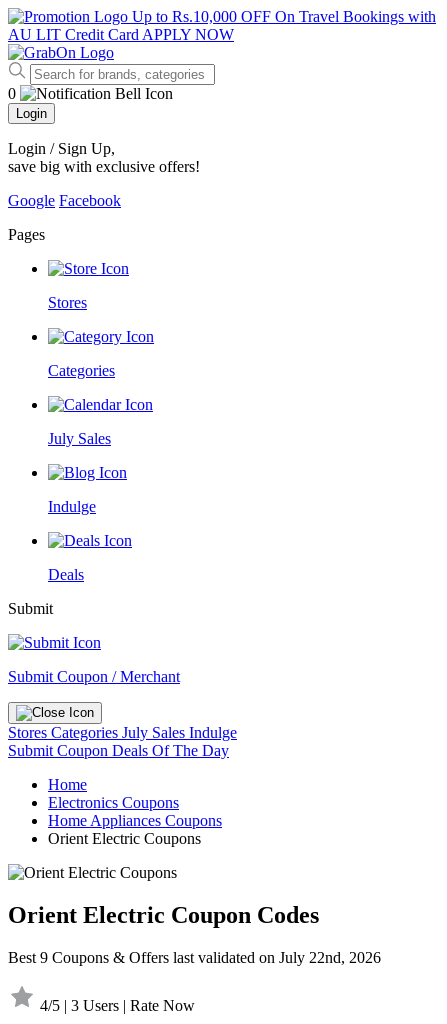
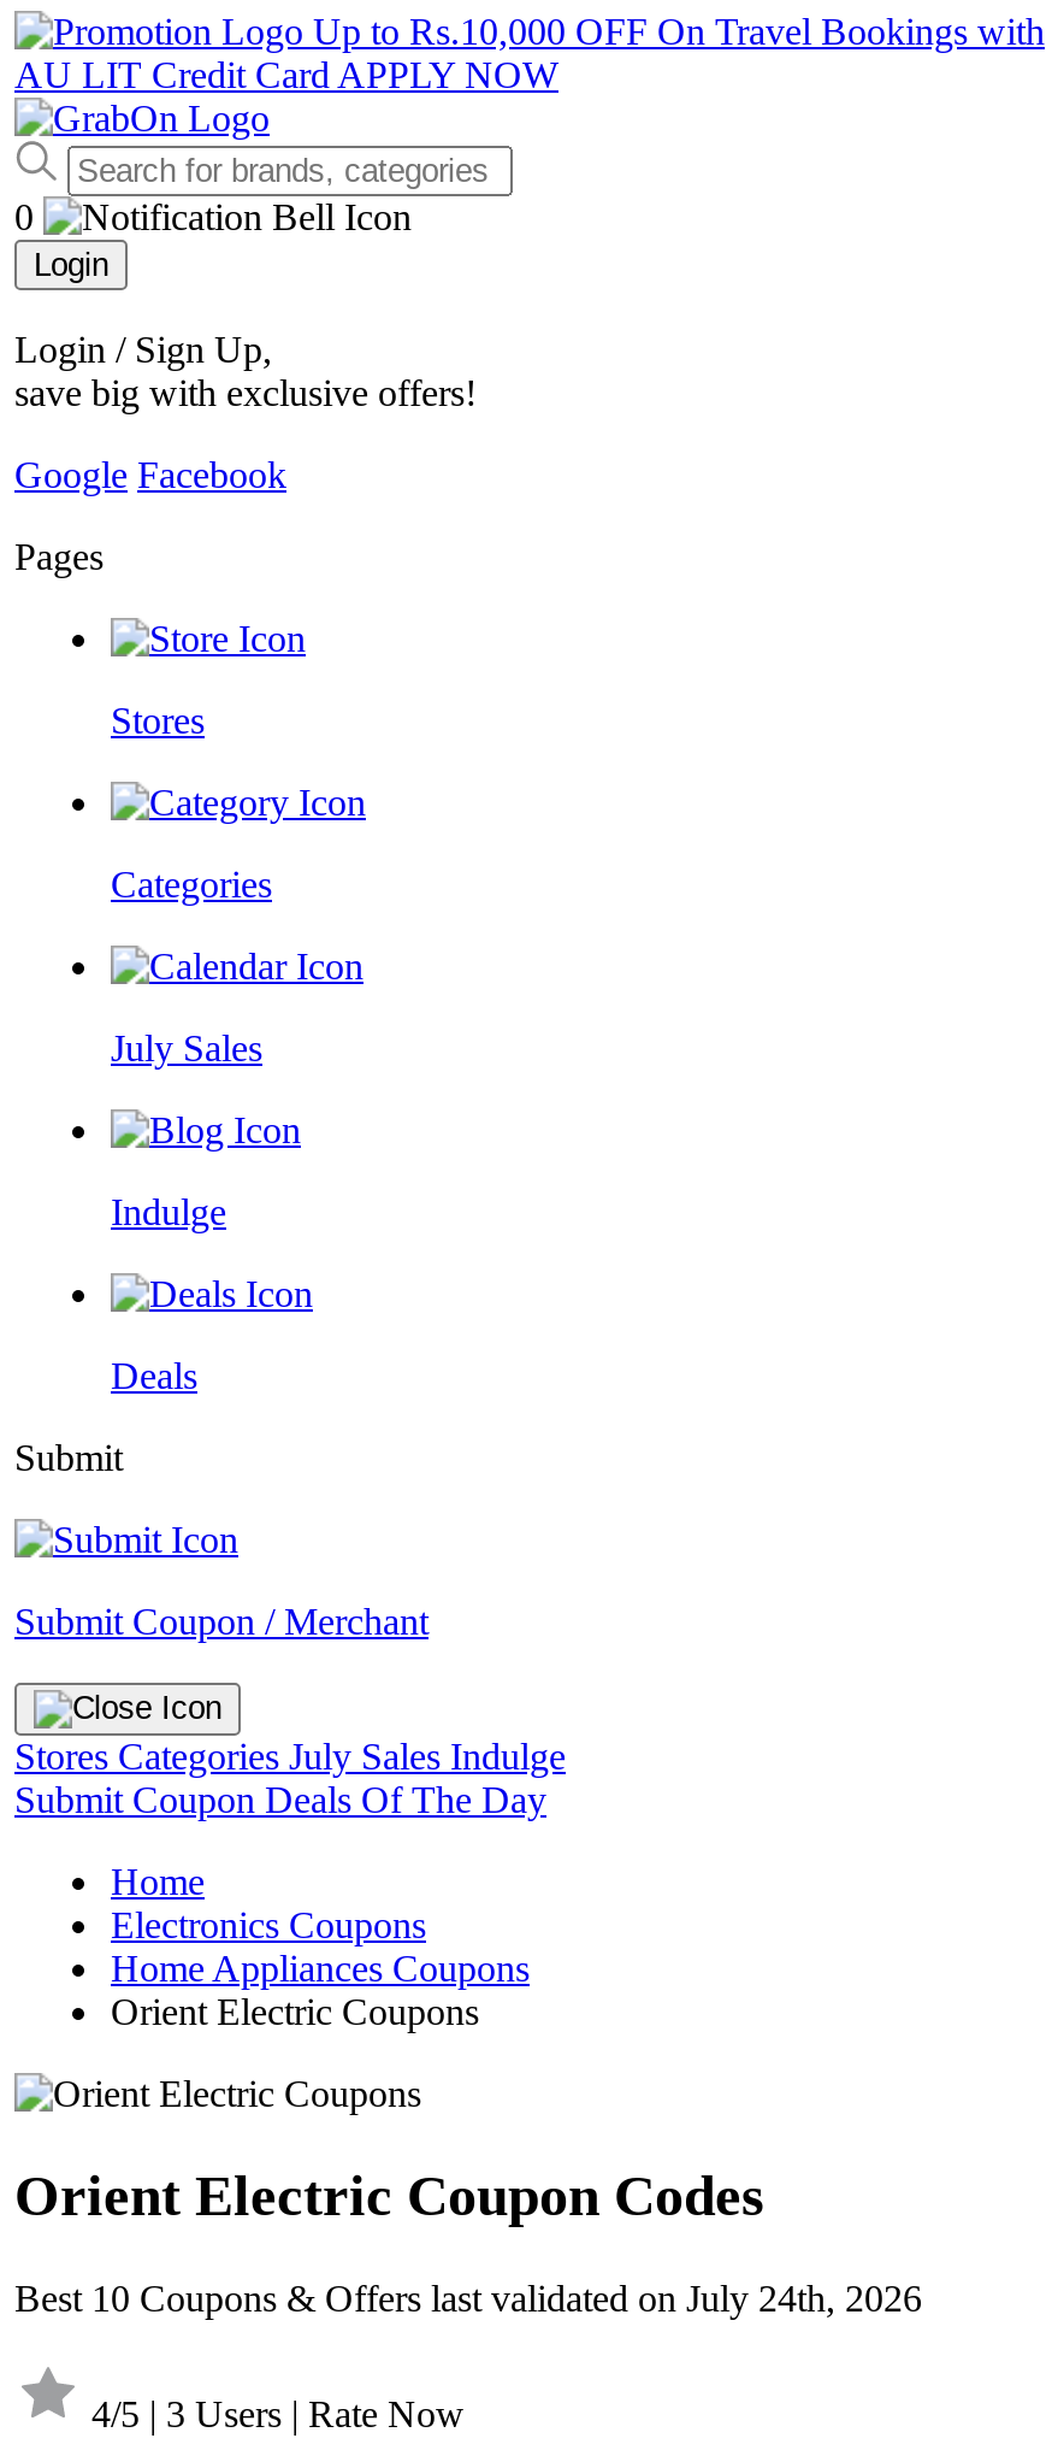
[8,949,381,966] Best 9 Coupons & Offers last validated on July 22nd, 2026 -> [14,2277,922,2318] Best 10 Coupons & Offers last validated on July 24th, 2026

